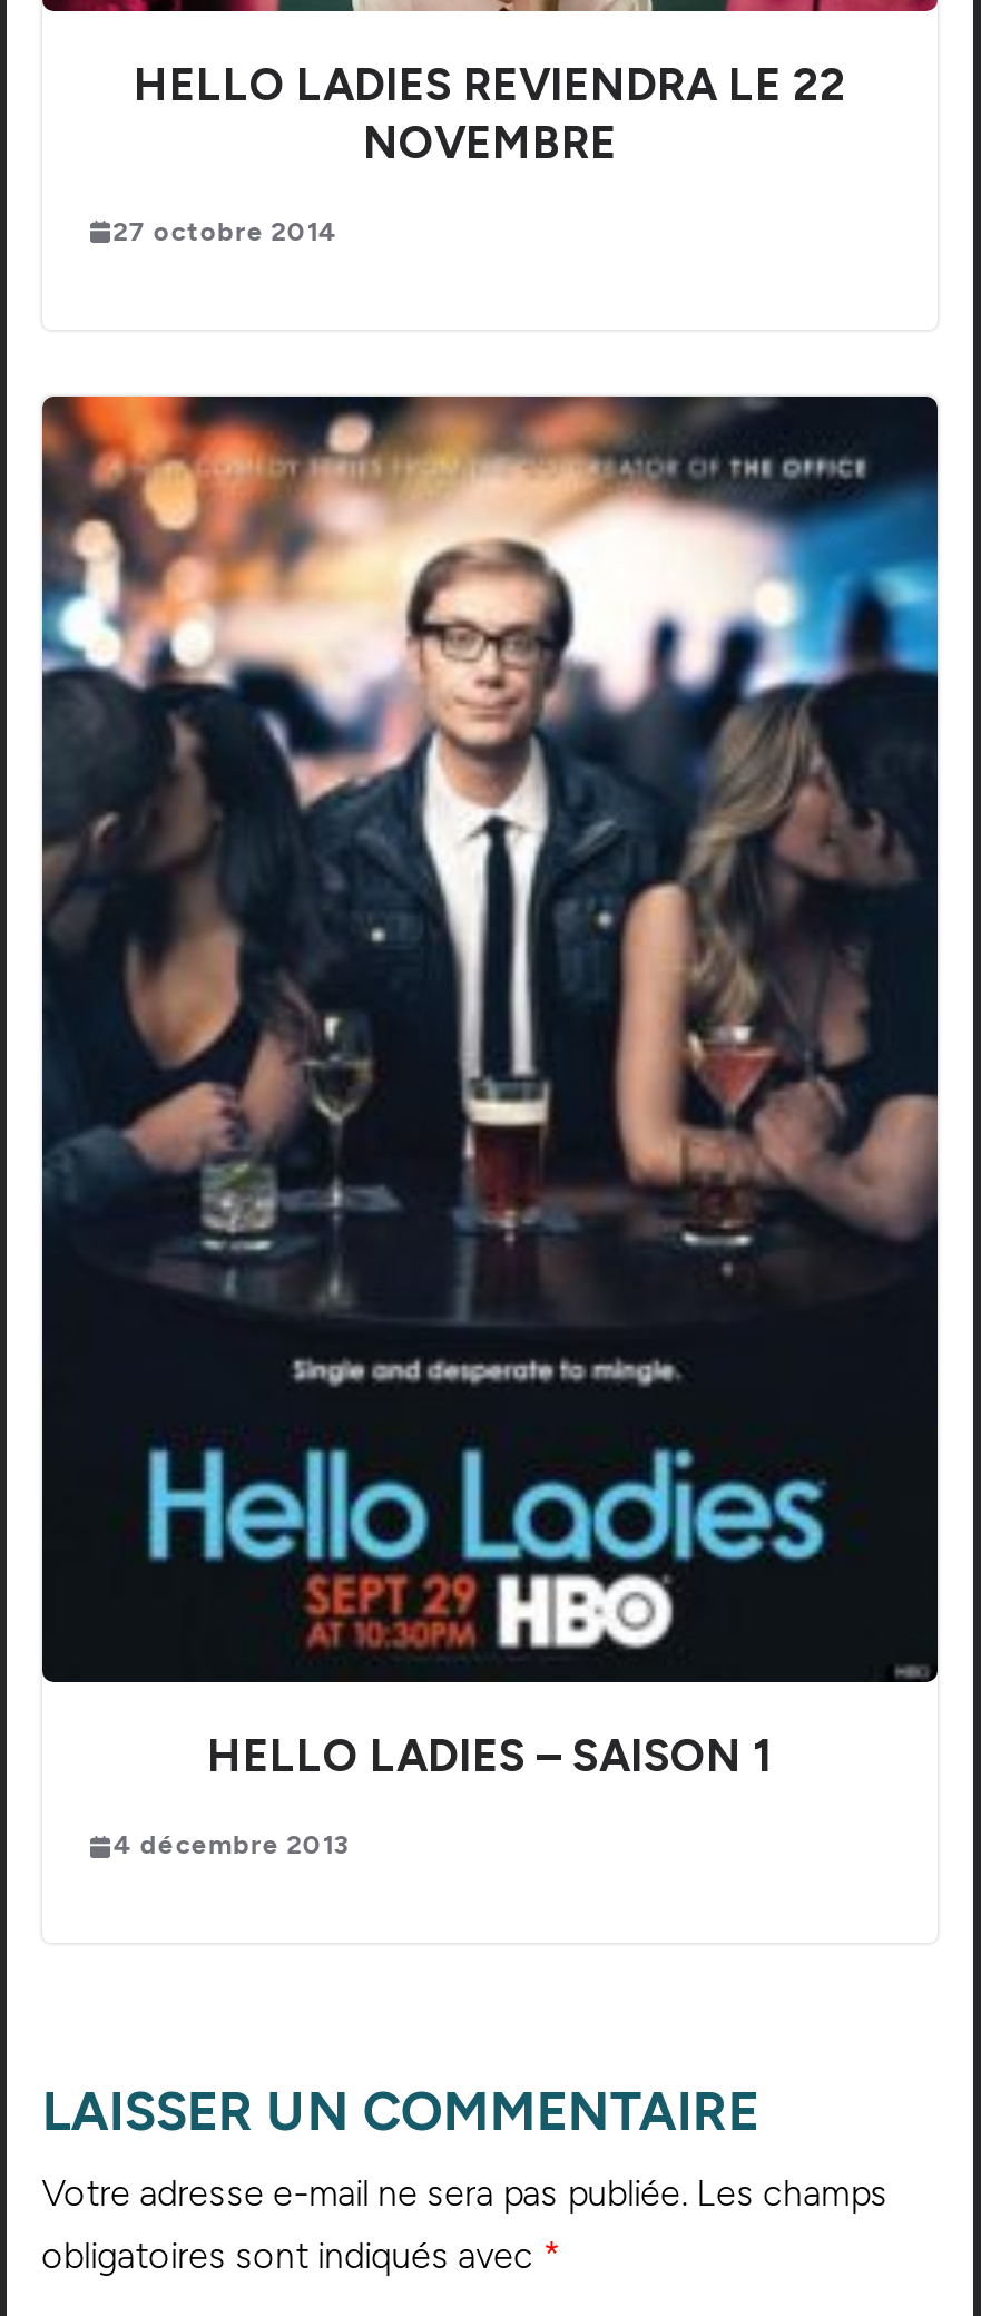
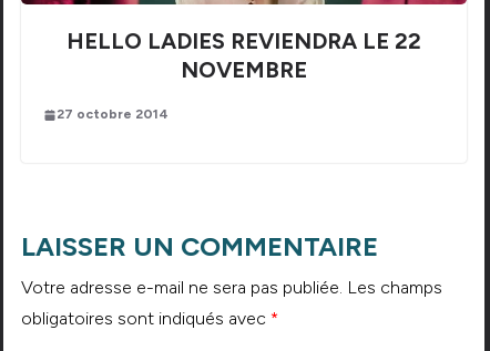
[40,394,940,1861] [image] | HELLO LADIES – SAISON 1 | 4 décembre 2013 -> none

